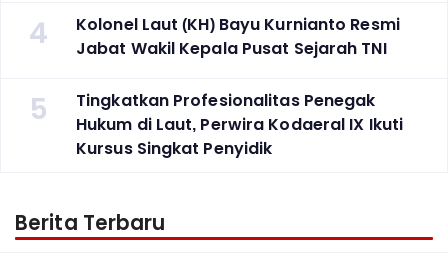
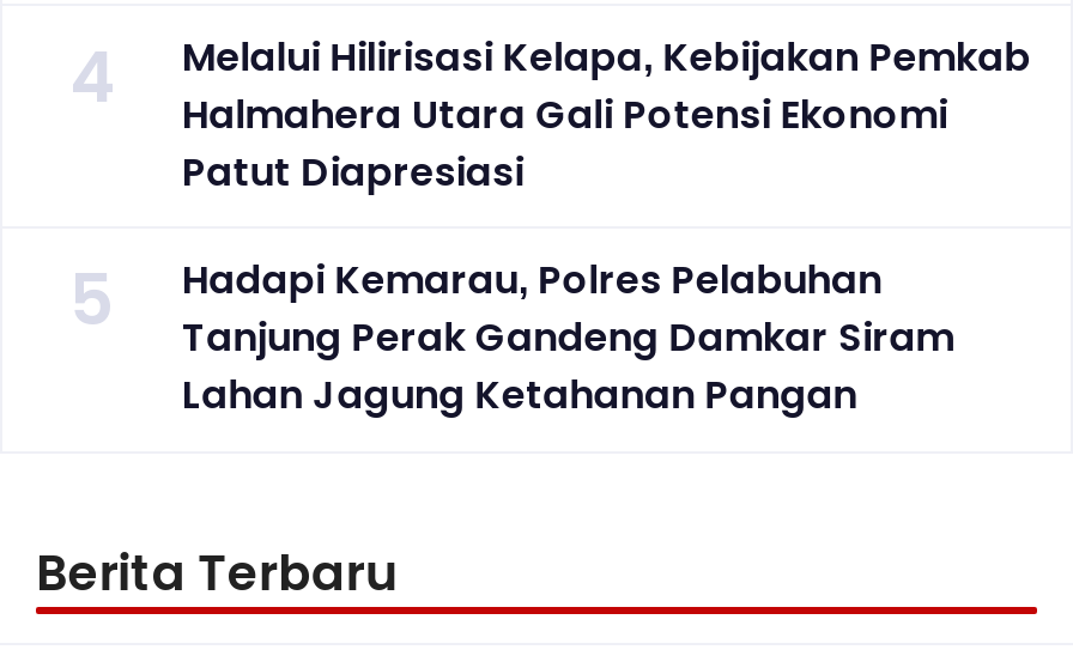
[76,13,400,60] Kolonel Laut (KH) Bayu Kurnianto Resmi | Jabat Wakil Kepala Pusat Sejarah TNI -> [182,29,1031,199] Melalui Hilirisasi Kelapa, Kebijakan Pemkab | Halmahera Utara Gali Potensi Ekonomi | Patut Diapresiasi
[76,89,403,160] Tingkatkan Profesionalitas Penegak | Hukum di Laut, Perwira Kodaeral IX Ikuti | Kursus Singkat Penyidik -> [182,252,954,422] Hadapi Kemarau, Polres Pelabuhan | Tanjung Perak Gandeng Damkar Siram | Lahan Jagung Ketahanan Pangan

